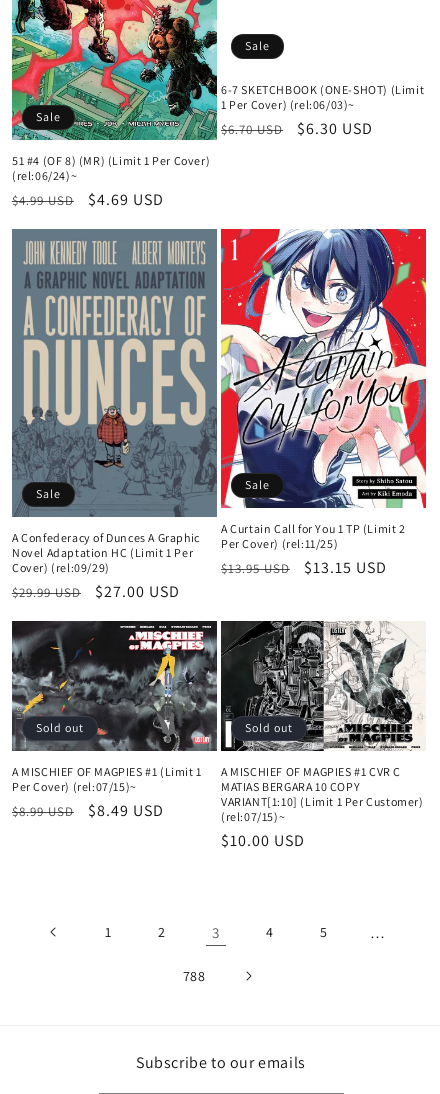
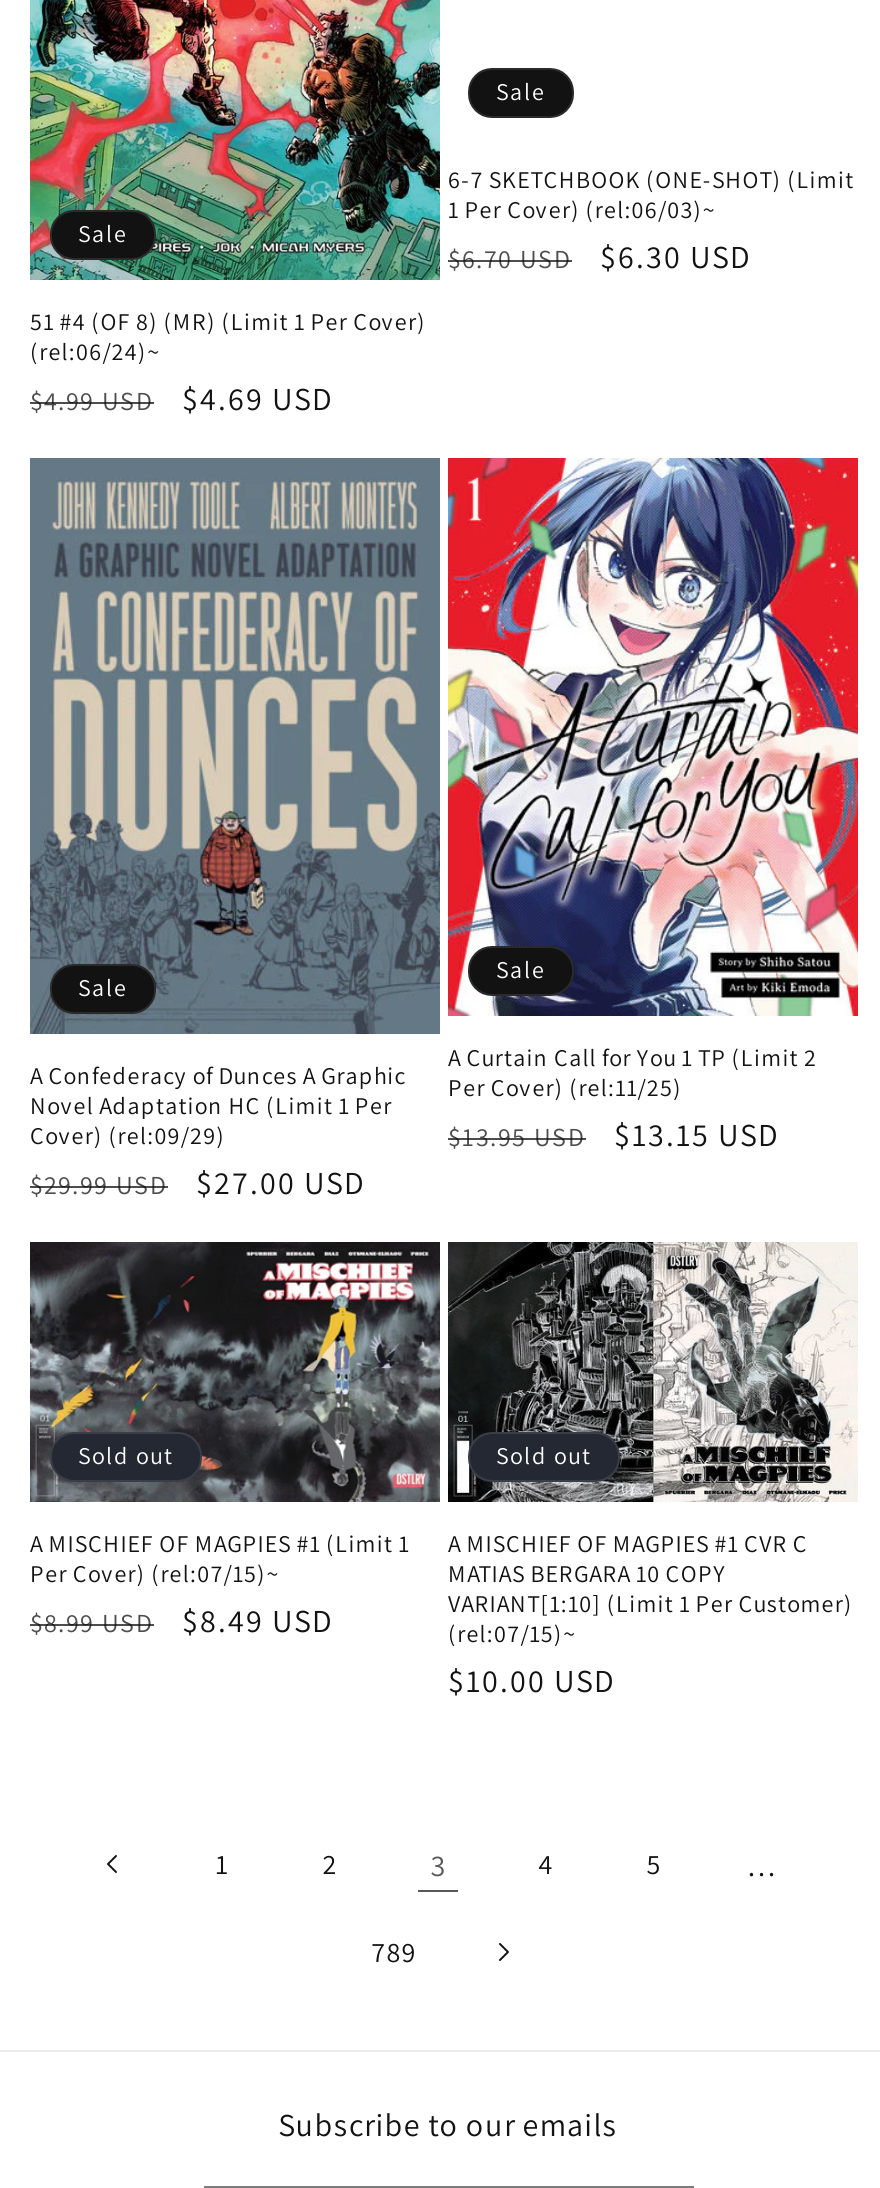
[183,967,205,985] 788 -> [371,1934,417,1970] 789

